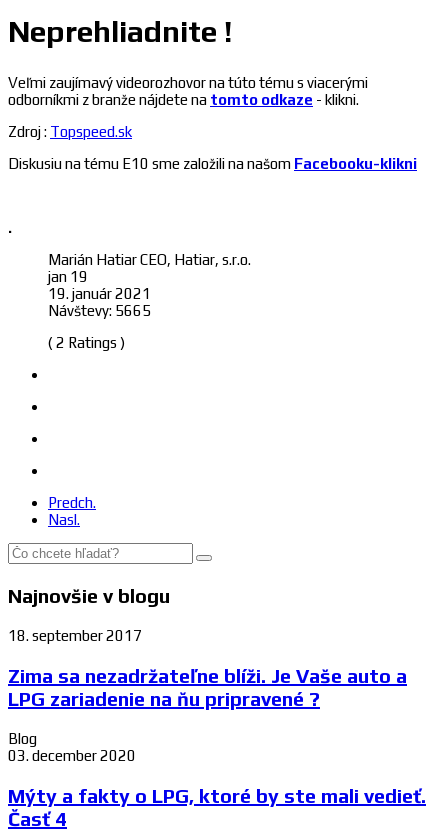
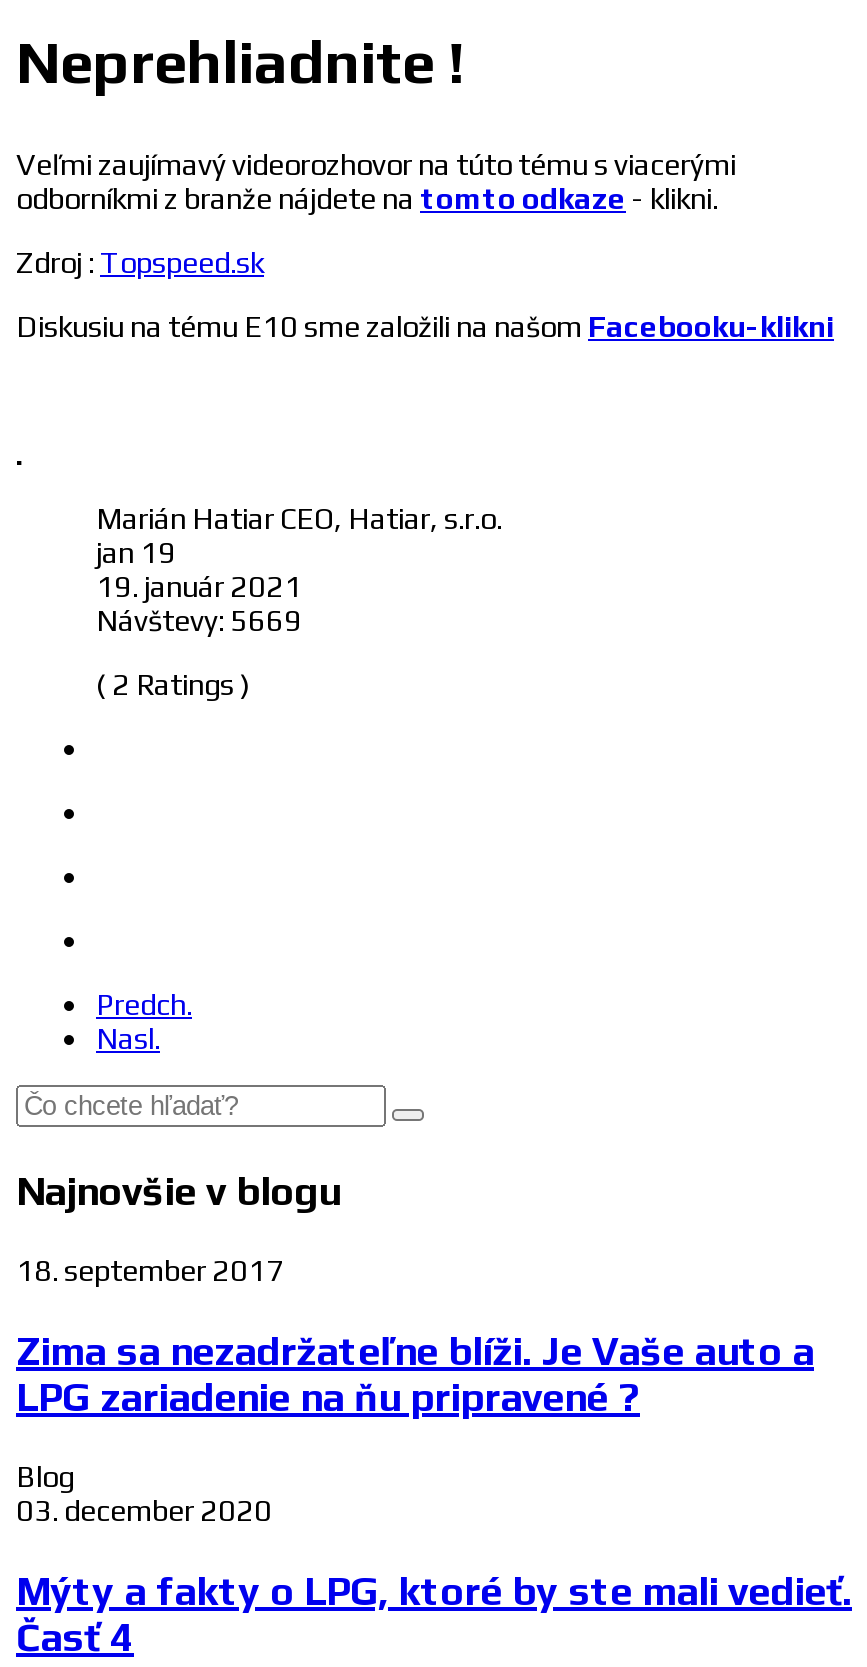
[48,302,151,319] Návštevy: 5665 -> [96,603,302,637] Návštevy: 5669

